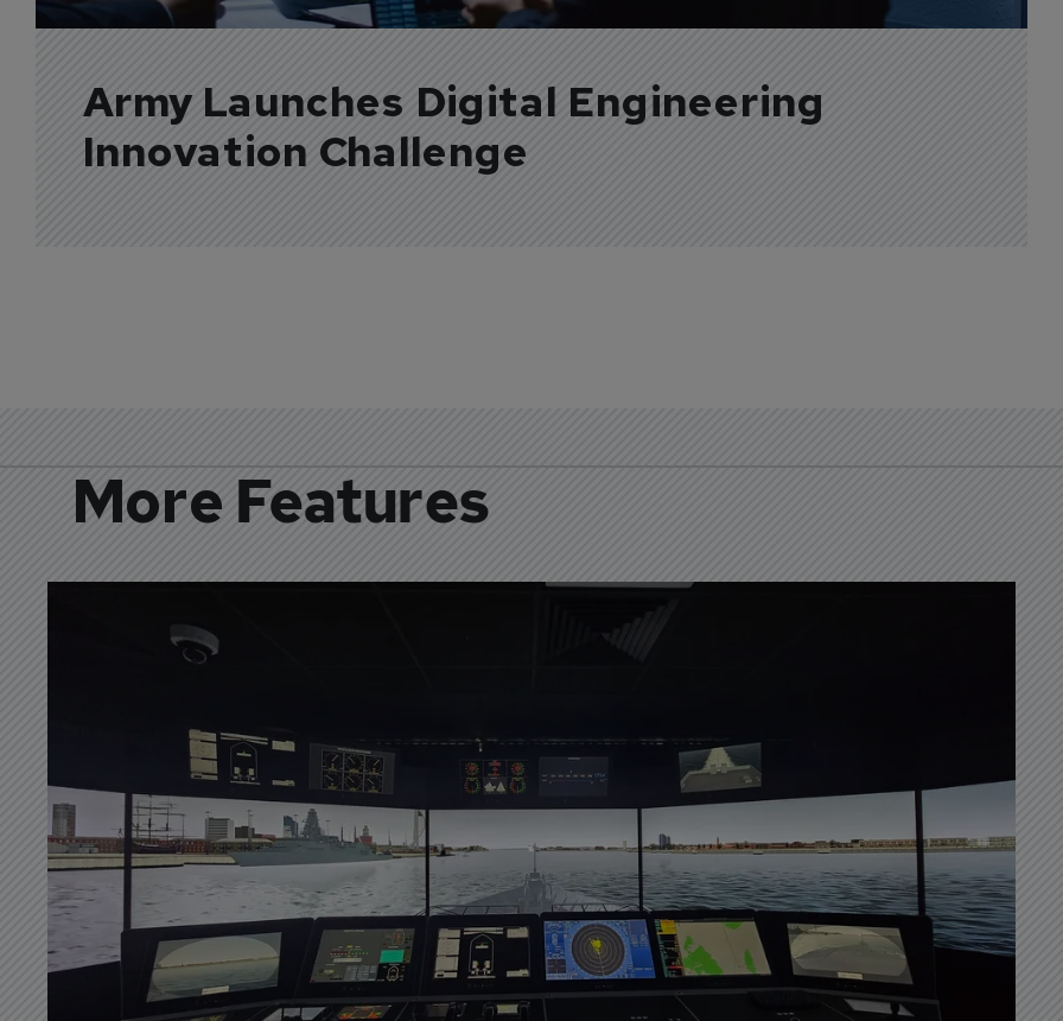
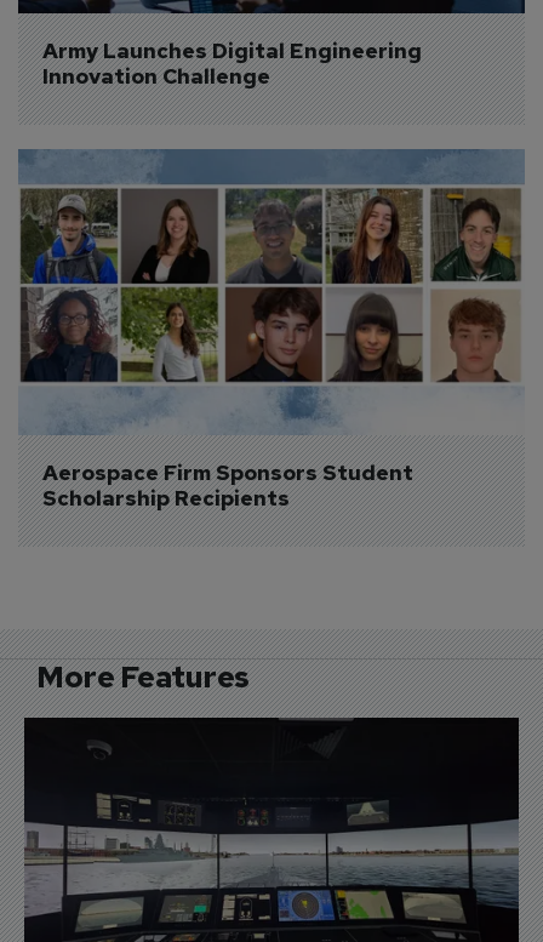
none -> [18,148,525,511] [image] | Aerospace Firm Sponsors Student | Scholarship Recipients

